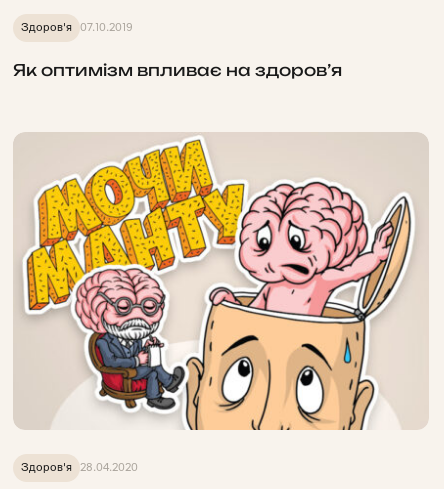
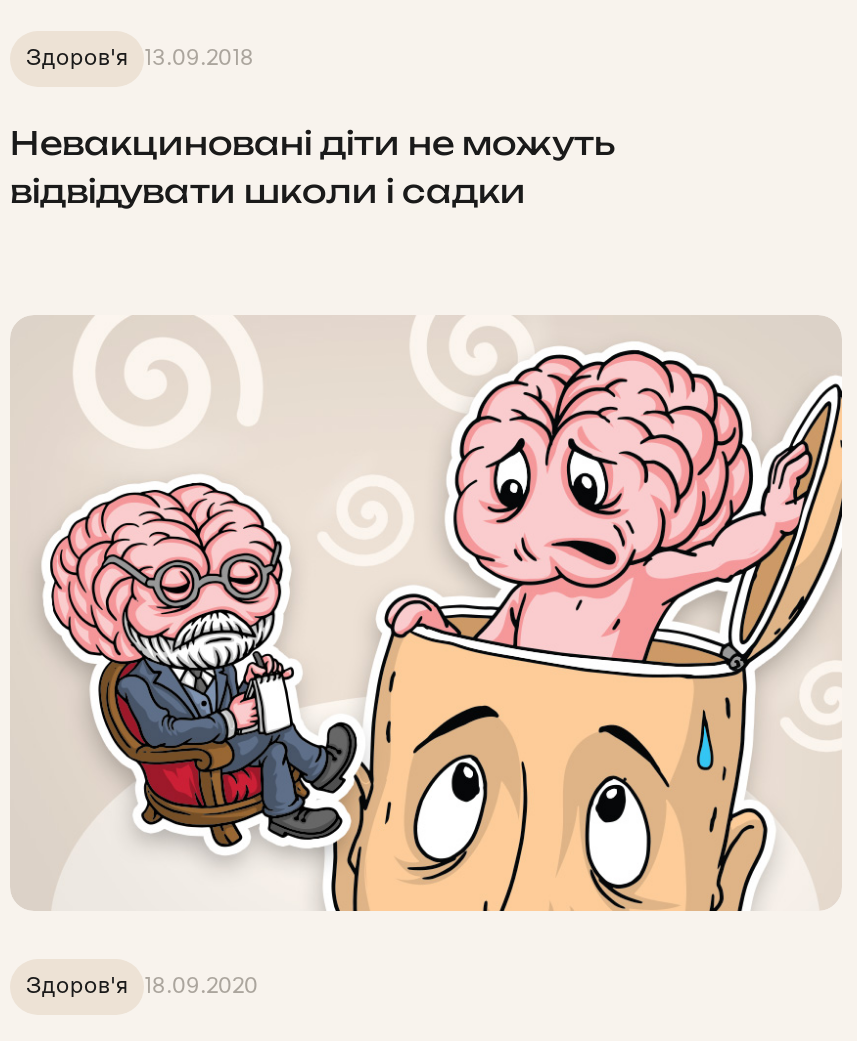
[21,22,133,33] Здоров'я 07.10.2019 -> [26,47,254,69] Здоров'я 13.09.2018
[13,60,342,80] Як оптимізм впливає на здоров’я -> [10,123,616,211] Невакциновані діти не можуть | відвідувати школи і садки
[21,133,428,473] [image] | Здоров'я 28.04.2020 -> [26,317,844,998] [image] | Здоров'я 18.09.2020

